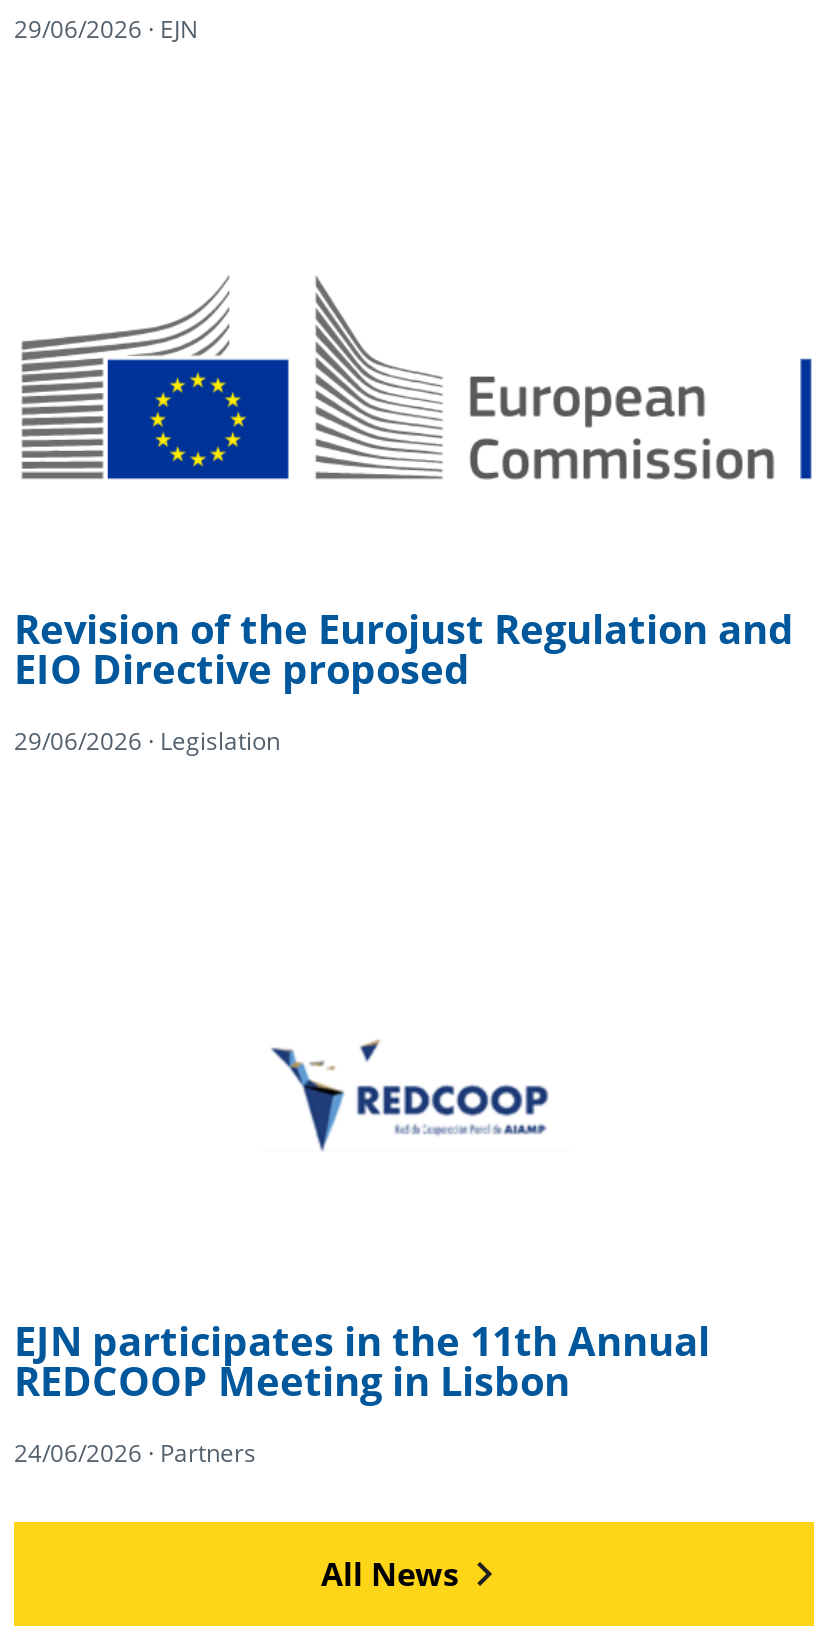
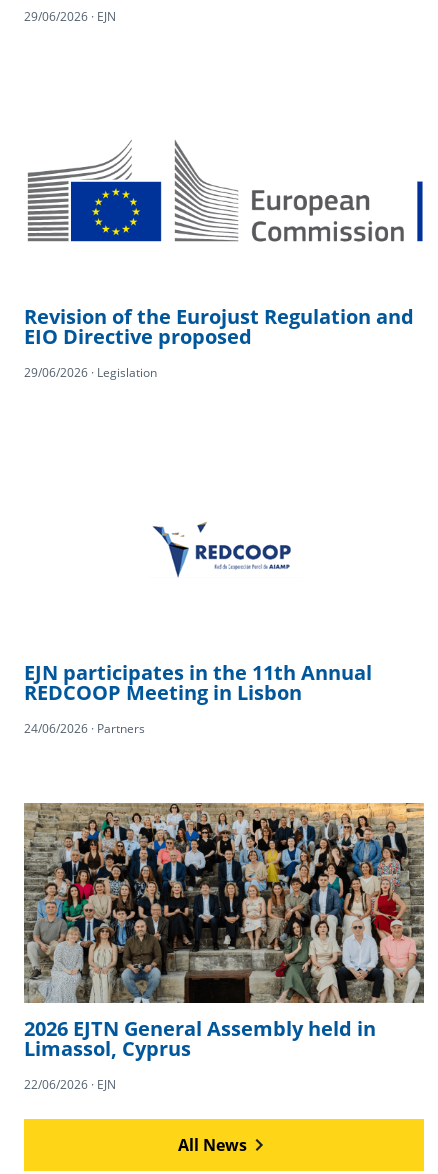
none -> [23,802,425,1093] [image] | 2026 EJTN General Assembly held in | Limassol, Cyprus | 22/06/2026 · EJN

